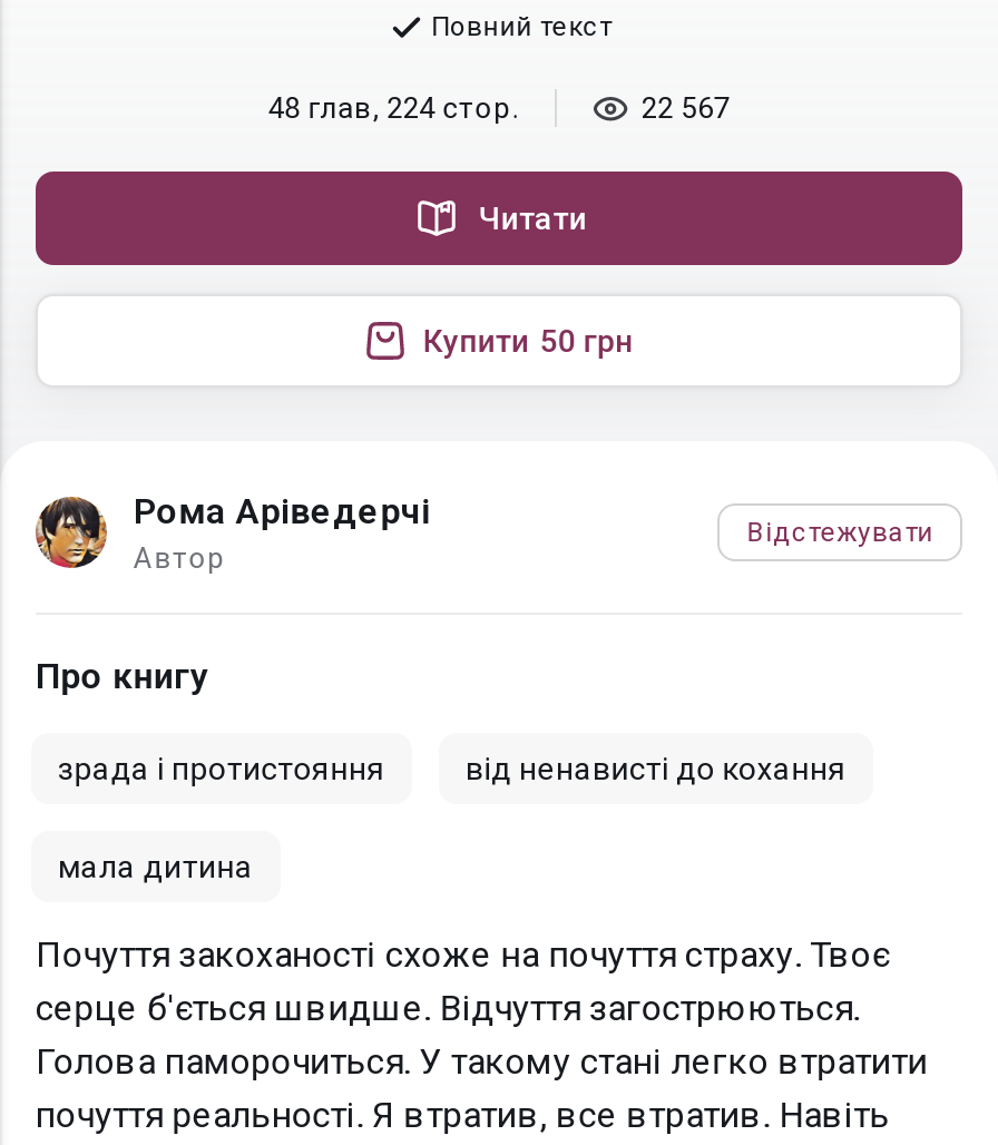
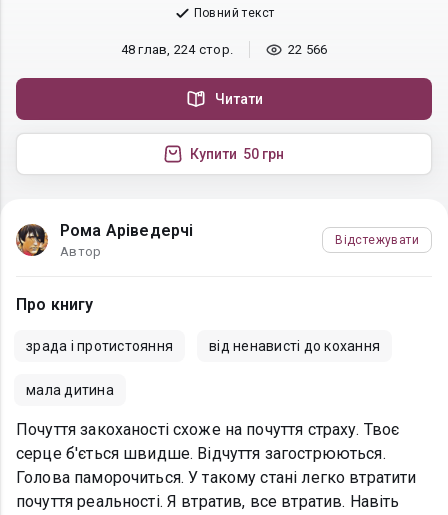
[642,92,730,125] 22 567 -> [288,42,327,57] 22 566

